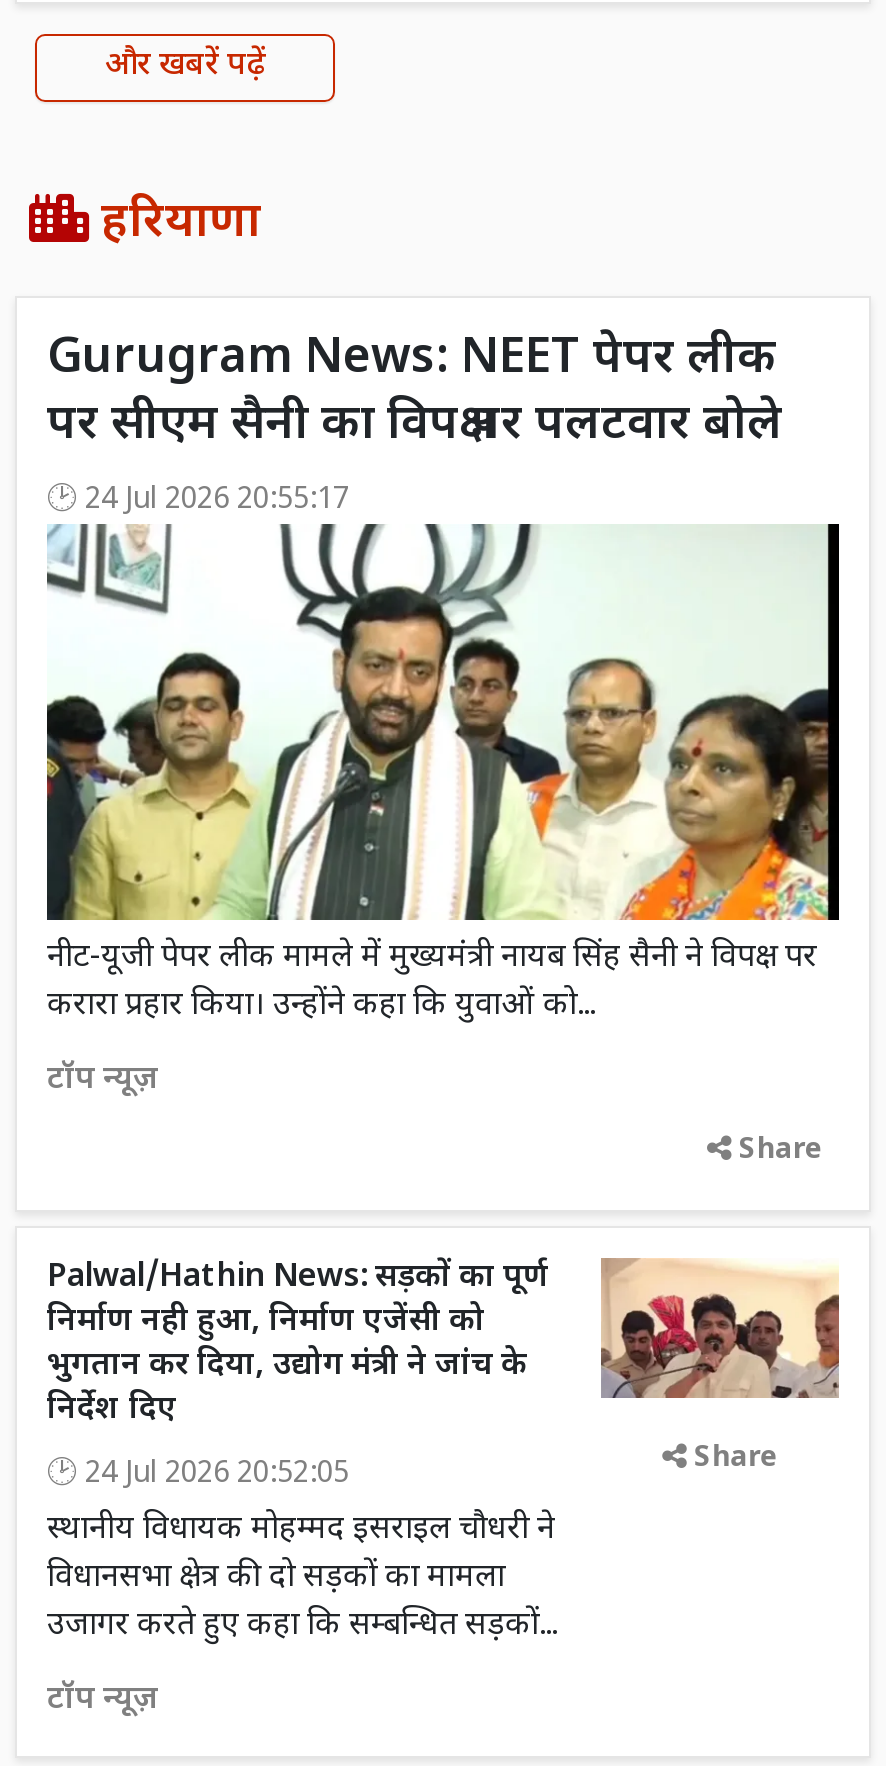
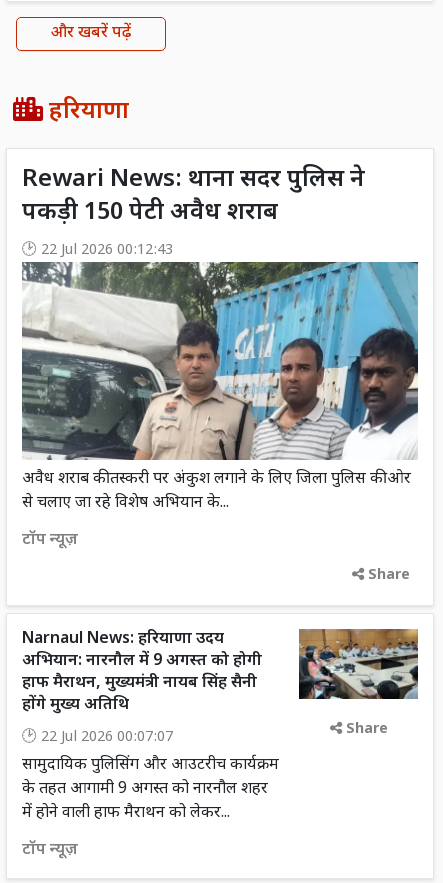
[47,328,783,520] Gurugram News: NEET पेपर लीक | पर सीएम सैनी का विपक्ष पर पलटवार बोले | 24 Jul 2026 20:55:17 -> [22,164,365,260] Rewari News: थाना सदर पुलिस ने | पकड़ी 150 पेटी अवैध शराब | 22 Jul 2026 00:12:43
[45,524,841,1028] [image] | नीट-यूजी पेपर लीक मामले में मुख्यमंत्री नायब सिंह सैनी ने विपक्ष पर | करारा प्रहार किया। उन्होंने कहा कि युवाओं को... -> [21,261,419,514] [image] | अवैध शराब की तस्करी पर अंकुश लगाने के लिए जिला पुलिस की ओर | से चलाए जा रहे विशेष अभियान के...
[47,1258,841,1432] [image] | Palwal/Hathin News: सड़कों का पूर्ण | निर्माण नही हुआ, निर्माण एजेंसी को | भुगतान कर दिया, उद्योग मंत्री ने जांच के | निर्देश दिए -> [22,628,419,716] [image] | Narnaul News: हरियाणा उदय | अभियान: नारनौल में 9 अगस्त को होगी | हाफ मैराथन, मुख्यमंत्री नायब सिंह सैनी | होंगे मुख्य अतिथि
[47,1456,557,1648] 24 Jul 2026 20:52:05 | स्थानीय विधायक मोहम्मद इसराइल चौधरी ने | विधानसभा क्षेत्र की दो सड़कों का मामला | उजागर करते हुए कहा कि सम्बन्धित सड़कों... -> [22,728,279,824] 22 Jul 2026 00:07:07 | सामुदायिक पुलिसिंग और आउटरीच कार्यक्रम | के तहत आगामी 9 अगस्त को नारनौल शहर | में होने वाली हाफ मैराथन को लेकर...

